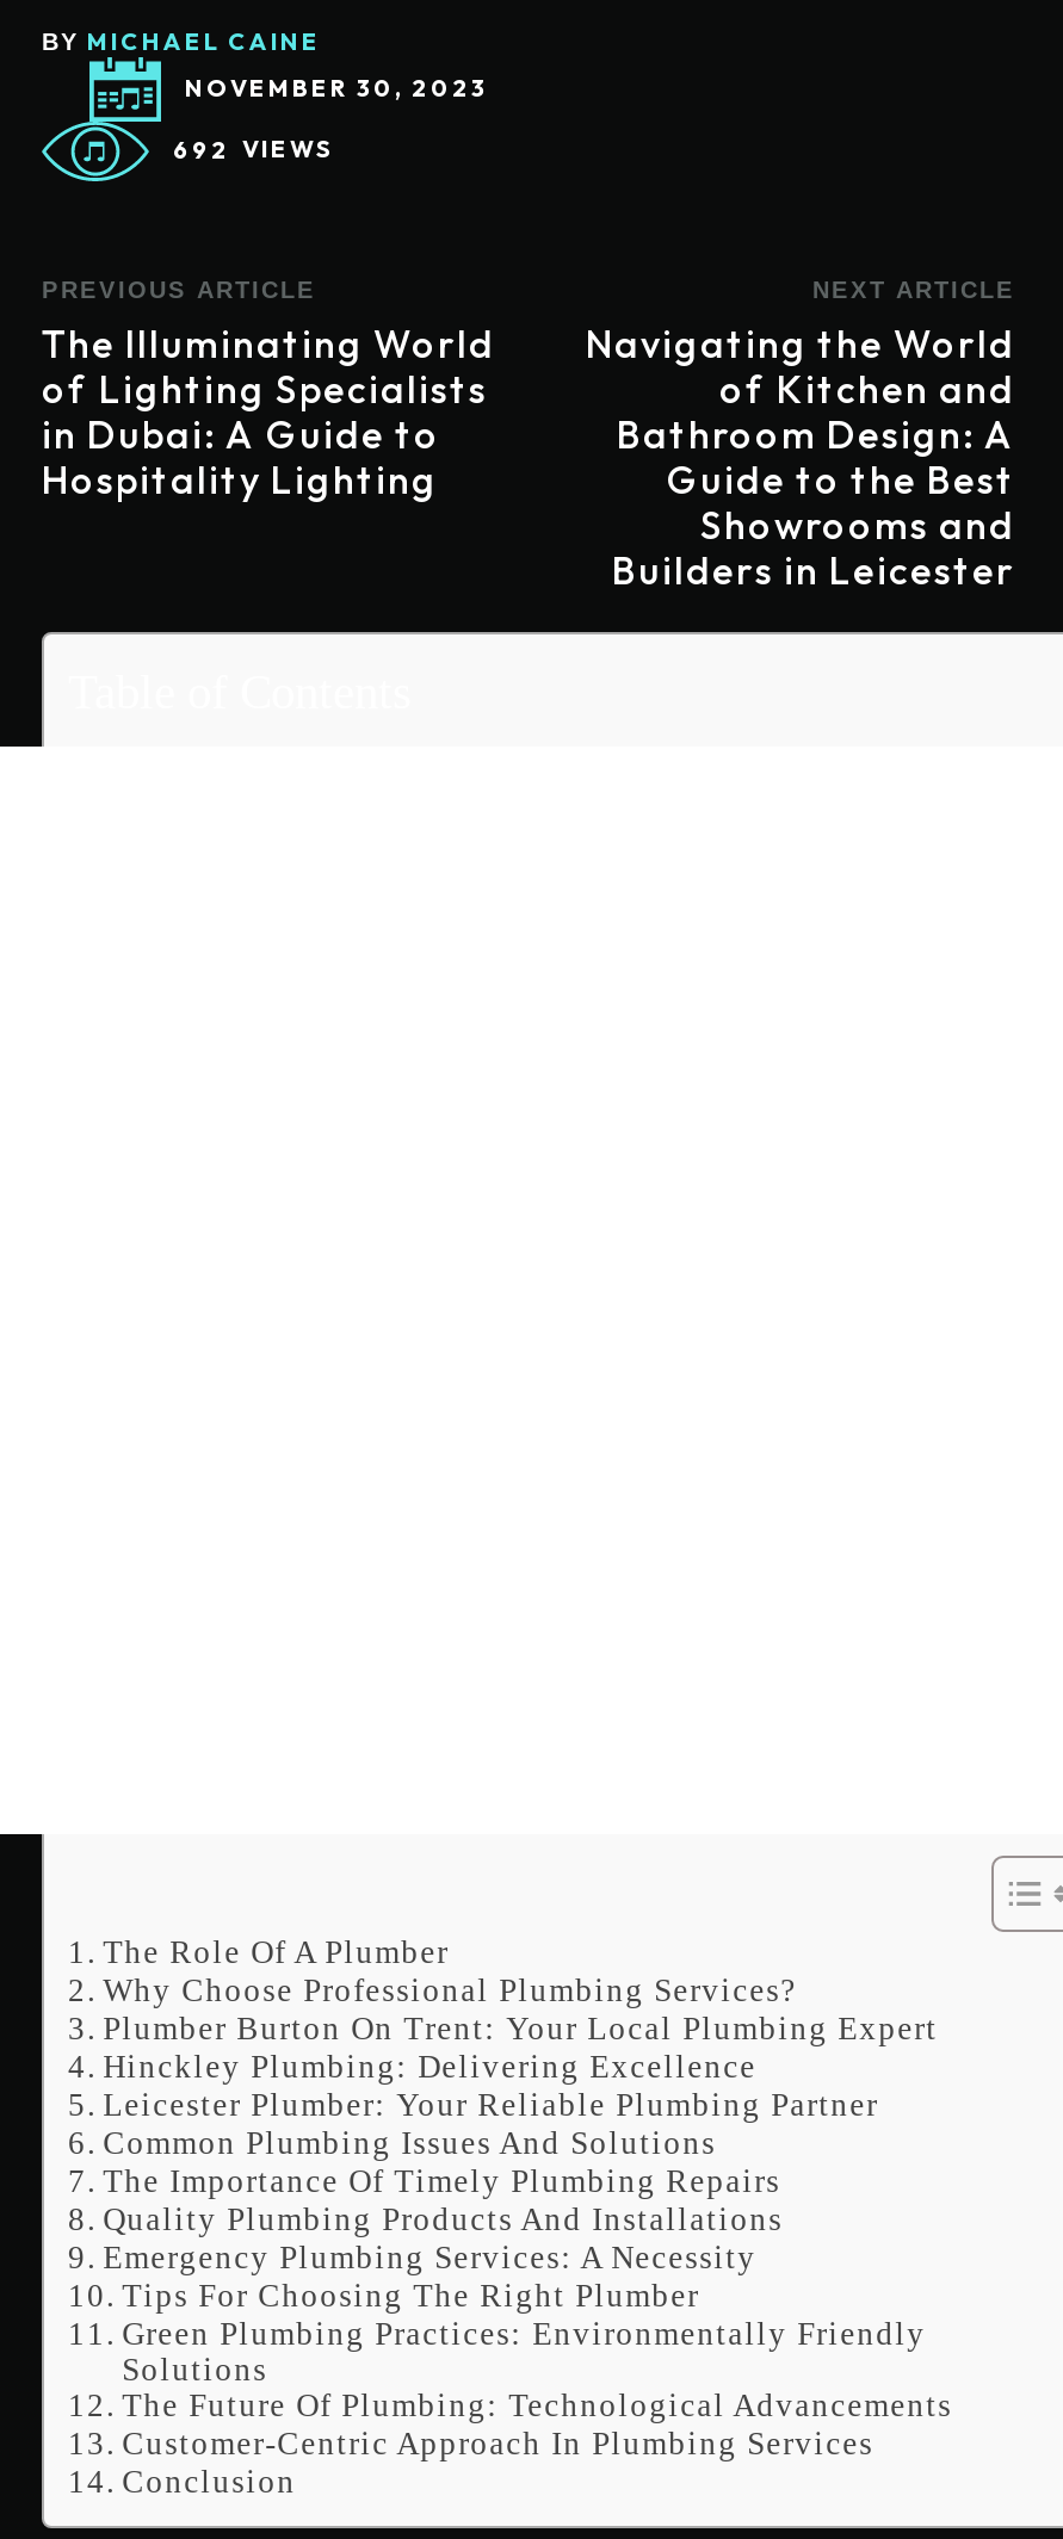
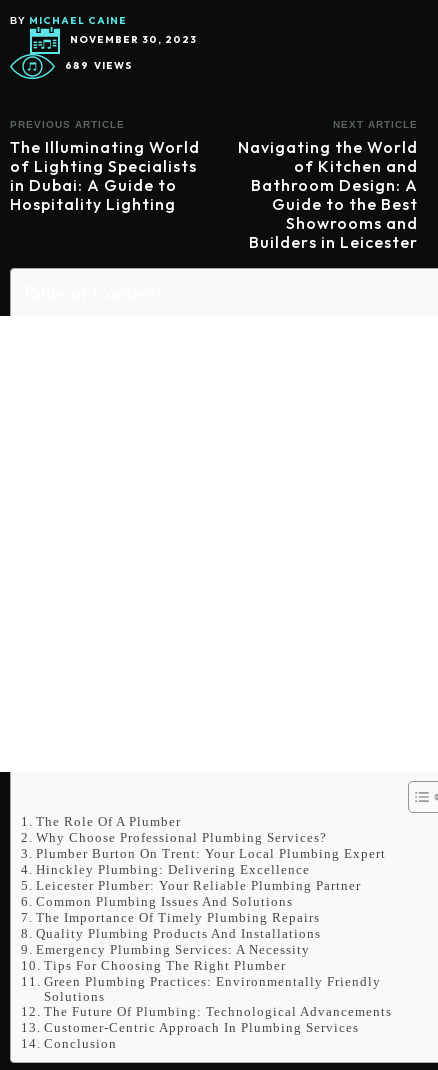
[173,134,335,165] 692 VIEWS -> [65,59,133,72] 689 VIEWS

